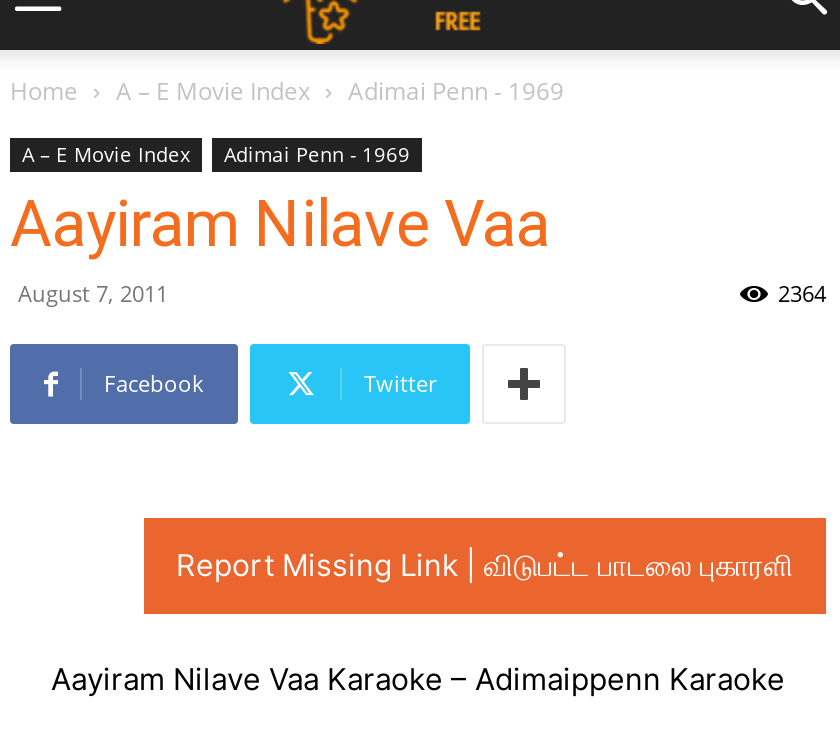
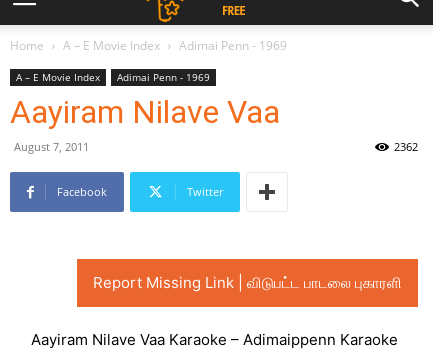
[778,278,826,308] 2364 -> [394,139,418,154] 2362

